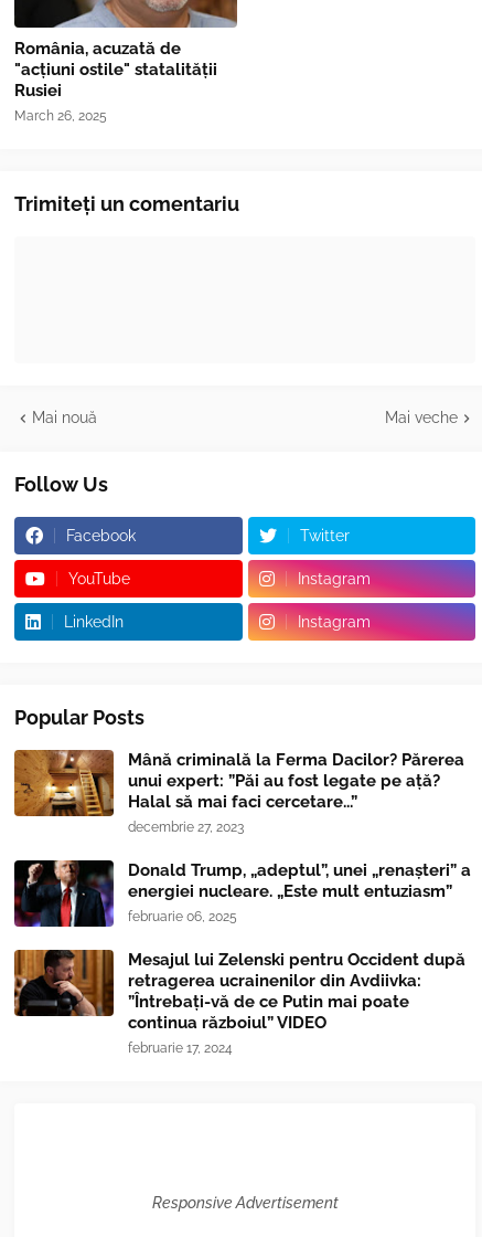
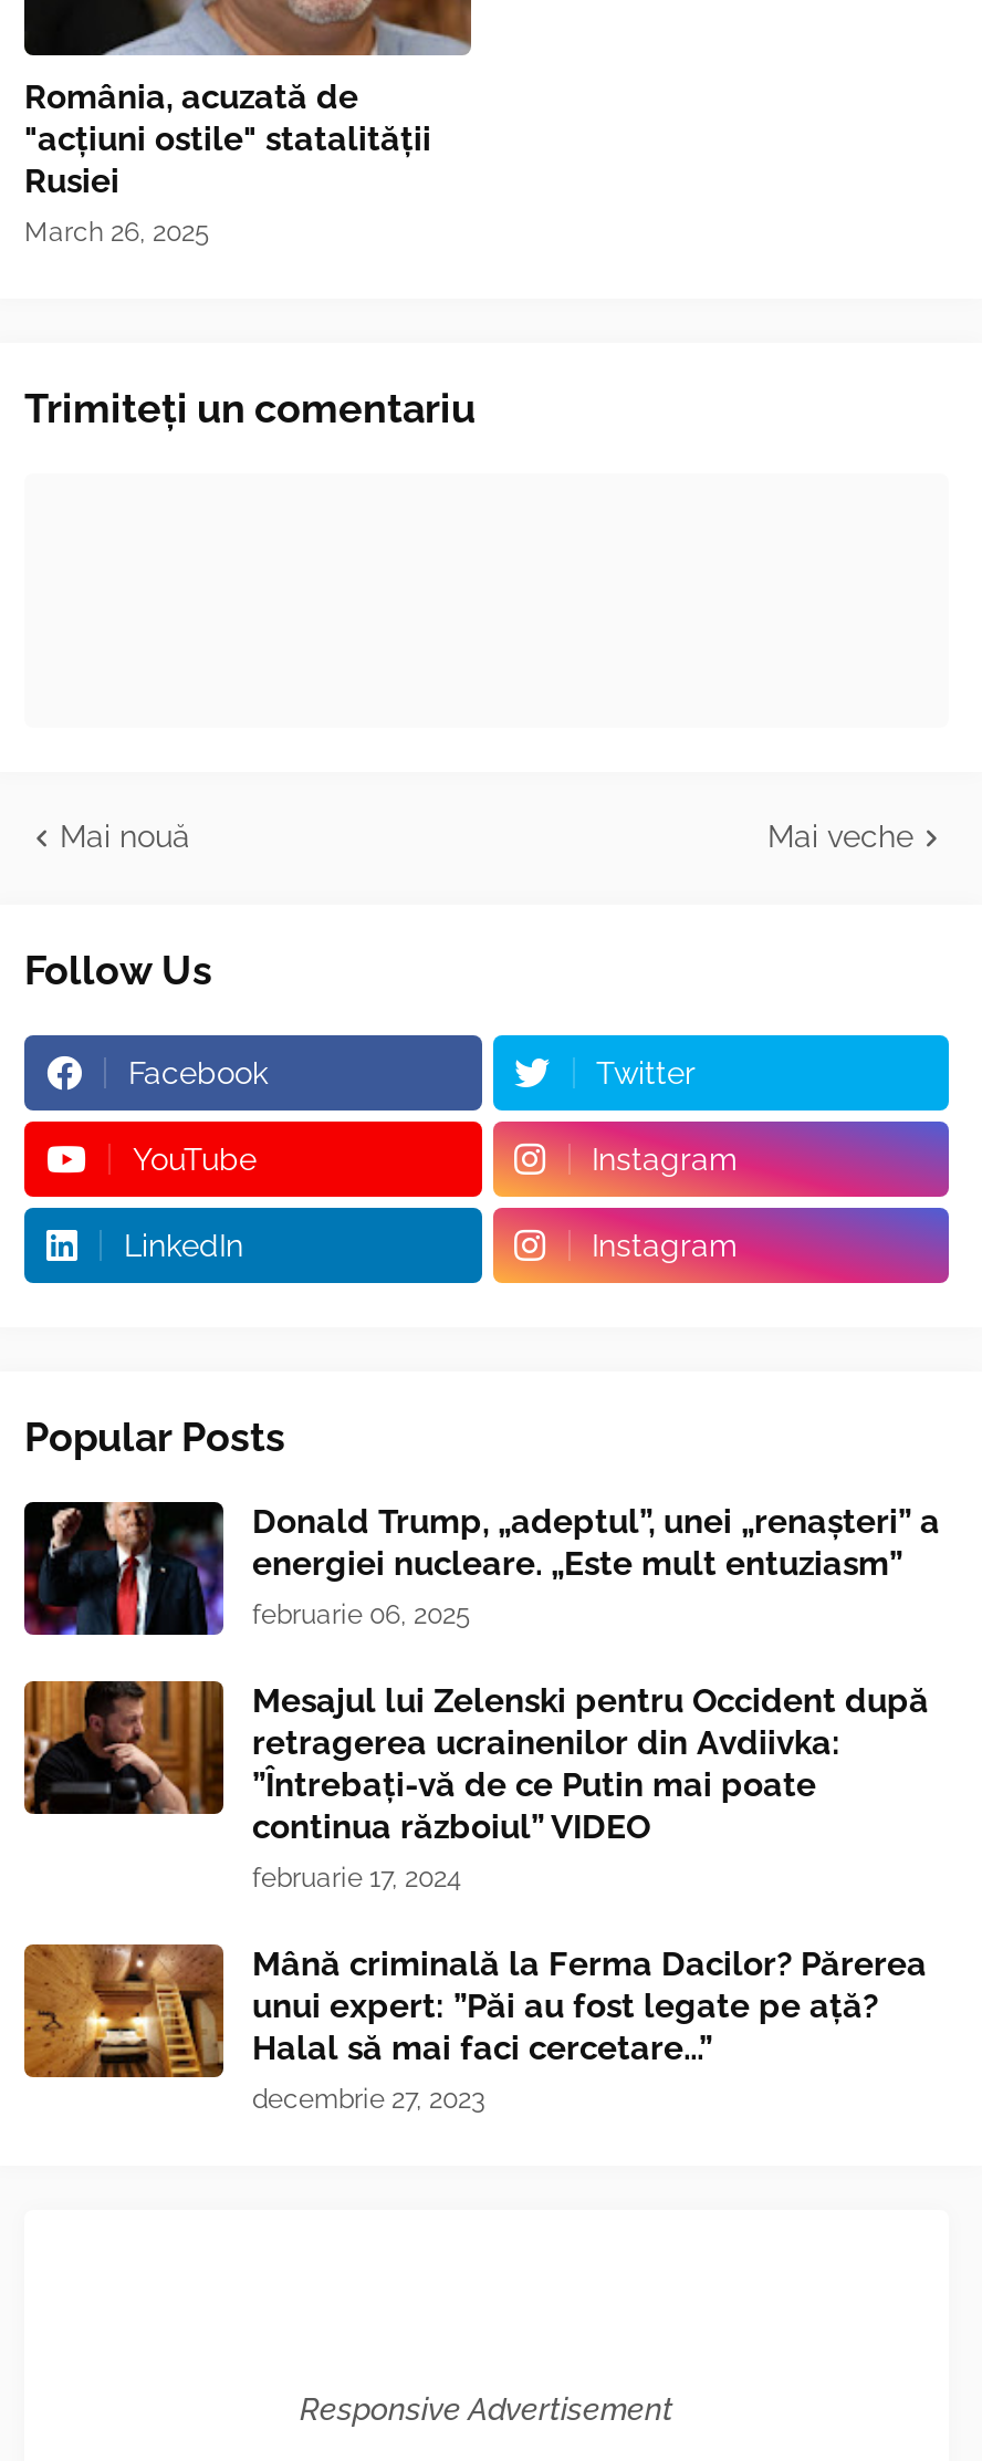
moved [13,749,464,835] -> [22,1942,927,2115]: [image] | Mână criminală la Ferma Dacilor? Părerea | unui expert: ”Păi au fost legate pe ață? | Halal să mai faci cercetare...” | decembrie 27, 2023
moved [12,858,471,1056] -> [20,1498,940,1894]: [image] | Donald Trump, „adeptul”, unei „renaşteri” a | energiei nucleare. „Este mult entuziasm” | ... | continua războiul” VIDEO | februarie 17, 2024

